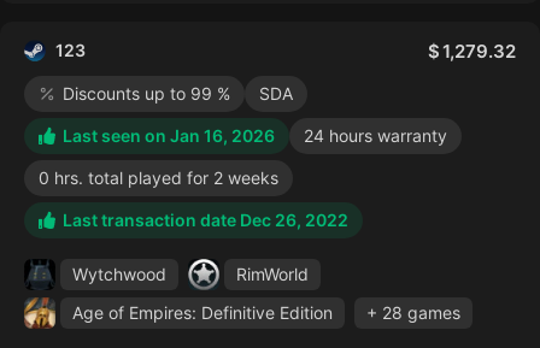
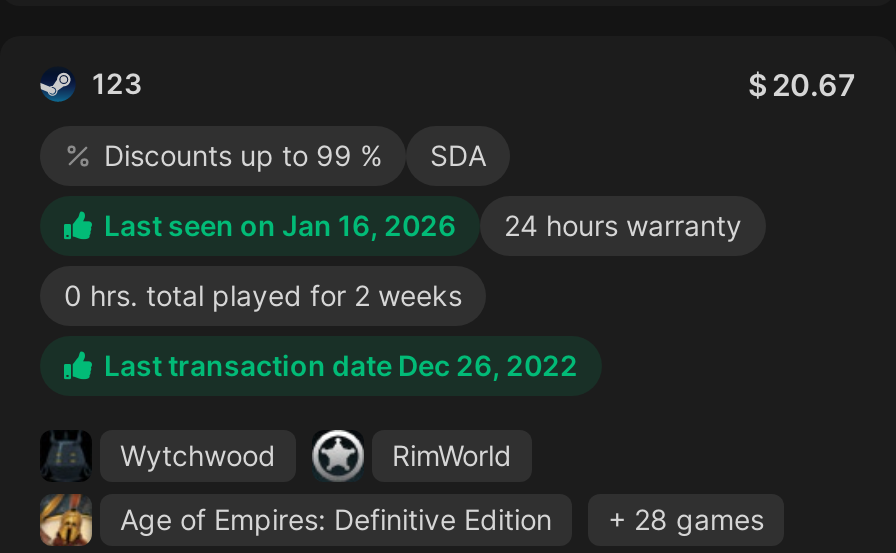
[442,40,516,63] 1,279.32 -> [772,66,856,104] 20.67

